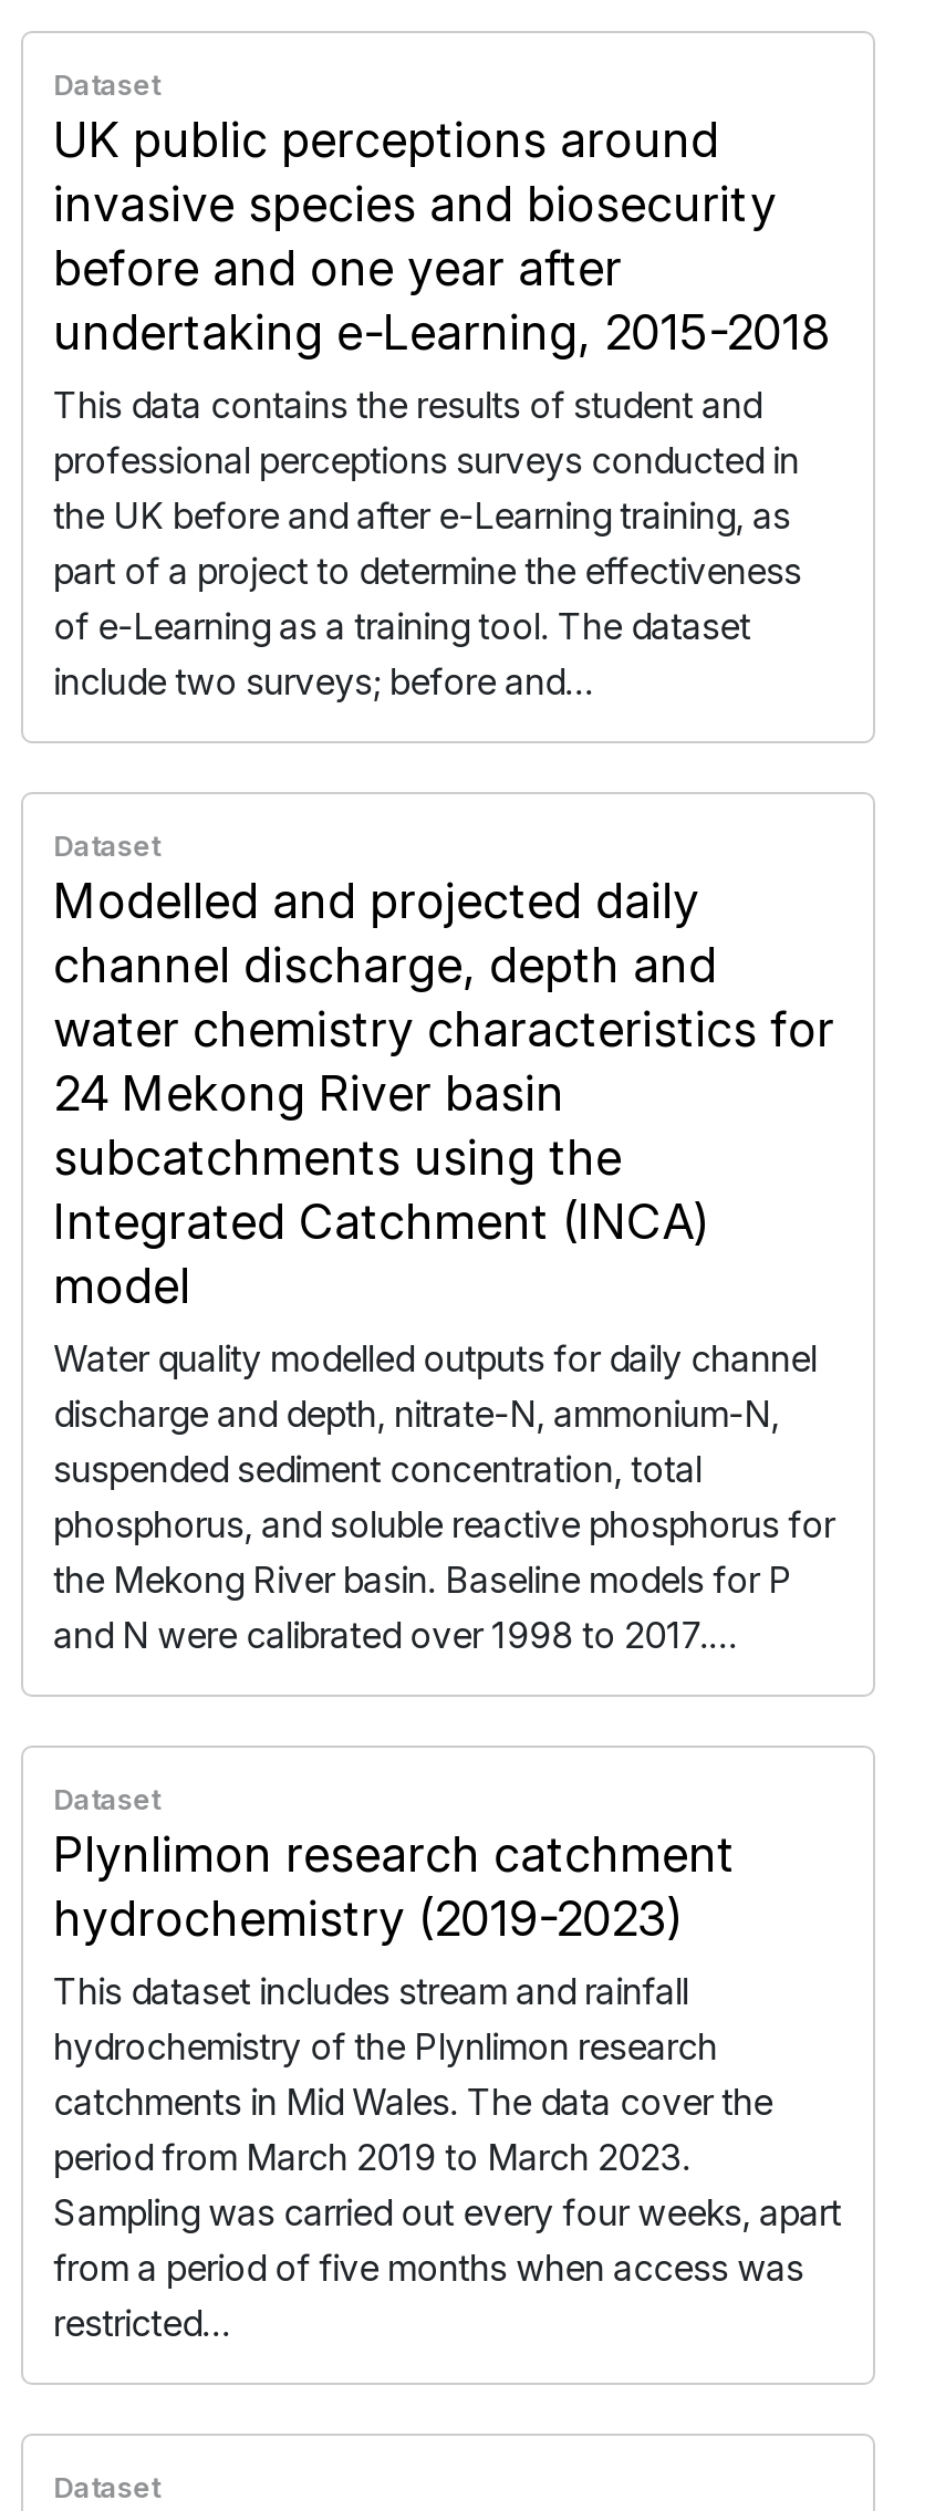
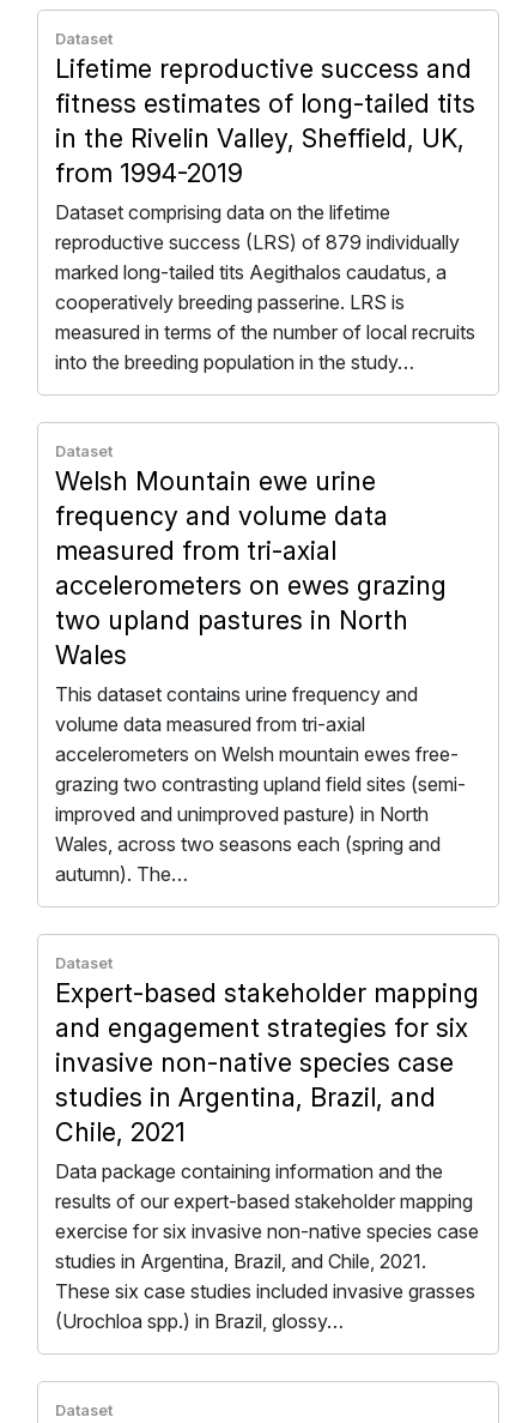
[53,110,830,704] UK public perceptions around | invasive species and biosecurity | before and one year after | undertaking e-Learning, 2015-2018 | This data contains the results of student and | professional perceptions surveys conducted in | the UK before and after e-Learning training, as | part of a project to determine the effectiveness | of e-Learning as a training tool. The dataset | include two surveys; before and… -> [55,52,475,374] Lifetime reproductive success and | fitness estimates of long-tailed tits | in the Rivelin Valley, Sheffield, UK, | from 1994-2019 | Dataset comprising data on the lifetime | reproductive success (LRS) of 879 individually | marked long-tailed tits Aegithalos caudatus, a | cooperatively breeding passerine. LRS is | measured in terms of the number of local recruits | into the breeding population in the study…
[53,871,834,1657] Modelled and projected daily | channel discharge, depth and | water chemistry characteristics for | 24 Mekong River basin | subcatchments using the | Integrated Catchment (INCA) | model | Water quality modelled outputs for daily channel | discharge and depth, nitrate-N, ammonium-N, | suspended sediment concentration, total | phosphorus, and soluble reactive phosphorus for | the Mekong River basin. Baseline models for P | and N were calibrated over 1998 to 2017.… -> [55,465,465,886] Welsh Mountain ewe urine | frequency and volume data | measured from tri-axial | accelerometers on ewes grazing | two upland pastures in North | Wales | This dataset contains urine frequency and | volume data measured from tri-axial | accelerometers on Welsh mountain ewes free- | grazing two contrasting upland field sites (semi- | improved and unimproved pasture) in North | Wales, across two seasons each (spring and | autumn). The…
[53,1825,841,2346] Plynlimon research catchment | hydrochemistry (2019-2023) | This dataset includes stream and rainfall | hydrochemistry of the Plynlimon research | catchments in Mid Wales. The data cover the | period from March 2019 to March 2023. | Sampling was carried out every four weeks, apart | from a period of five months when access was | restricted… -> [55,977,478,1333] Expert-based stakeholder mapping | and engagement strategies for six | invasive non-native species case | studies in Argentina, Brazil, and | Chile, 2021 | Data package containing information and the | results of our expert-based stakeholder mapping | exercise for six invasive non-native species case | studies in Argentina, Brazil, and Chile, 2021. | These six case studies included invasive grasses | (Urochloa spp.) in Brazil, glossy…

